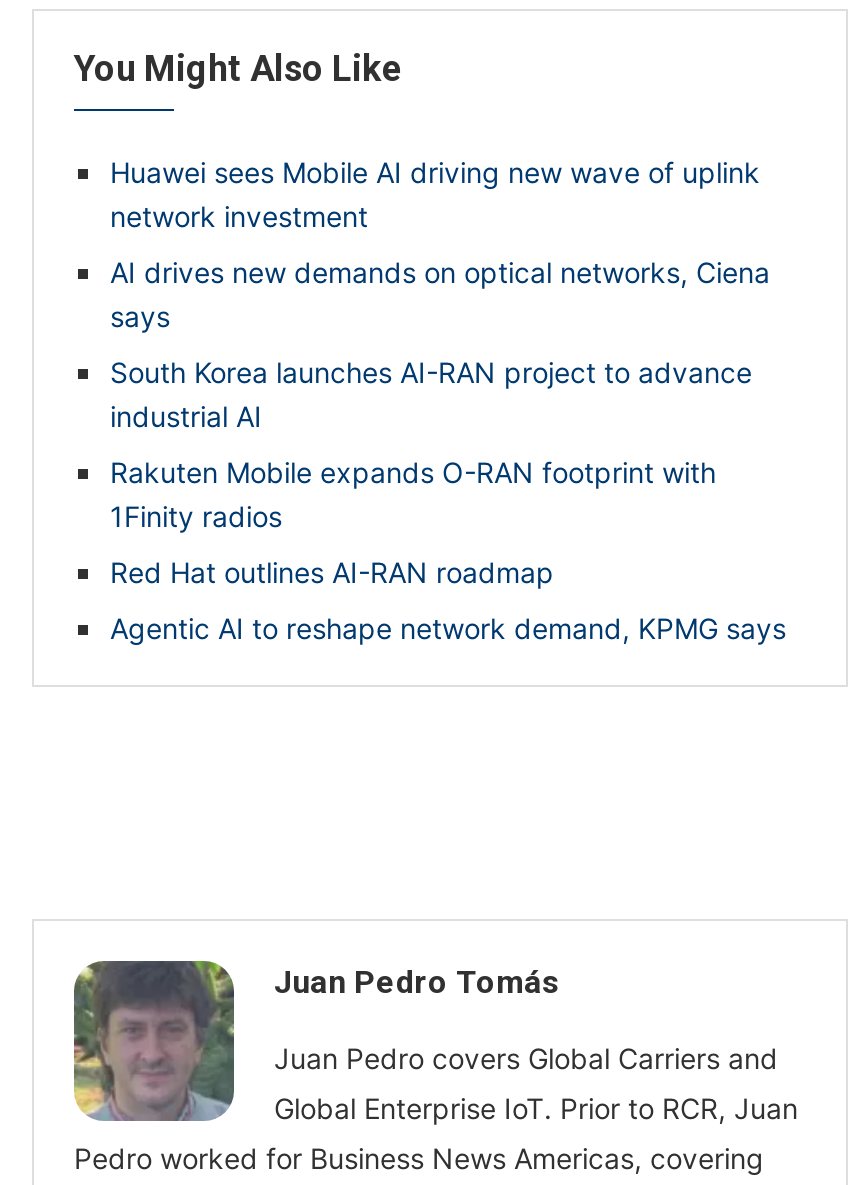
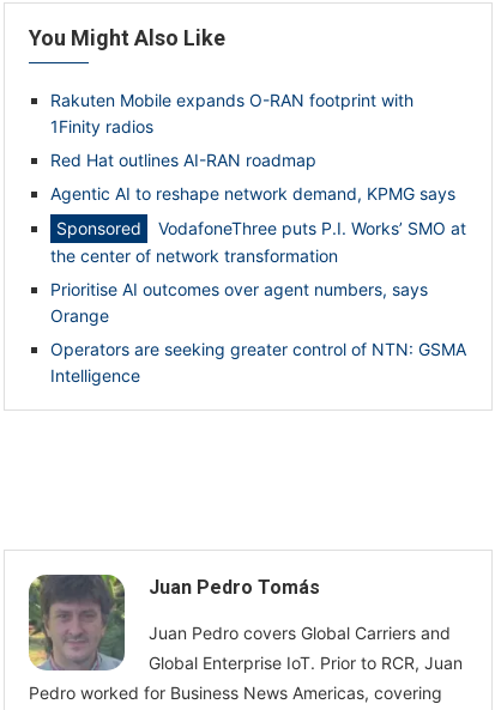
[110,155,770,433] Huawei sees Mobile AI driving new wave of uplink | network investment | AI drives new demands on optical networks, Ciena | says | South Korea launches AI-RAN project to advance | industrial AI -> none
moved [110,455,786,645] -> [50,90,455,204]: Rakuten Mobile expands O-RAN footprint with | 1Finity radios | Red Hat outlines AI-RAN roadmap | Agentic AI to reshape network demand, KPMG says
none -> [50,218,466,386] VodafoneThree puts P.I. Works’ SMO at | the center of network transformation | Prioritise AI outcomes over agent numbers, says | Orange | Operators are seeking greater control of NTN: GSMA | Intelligence

